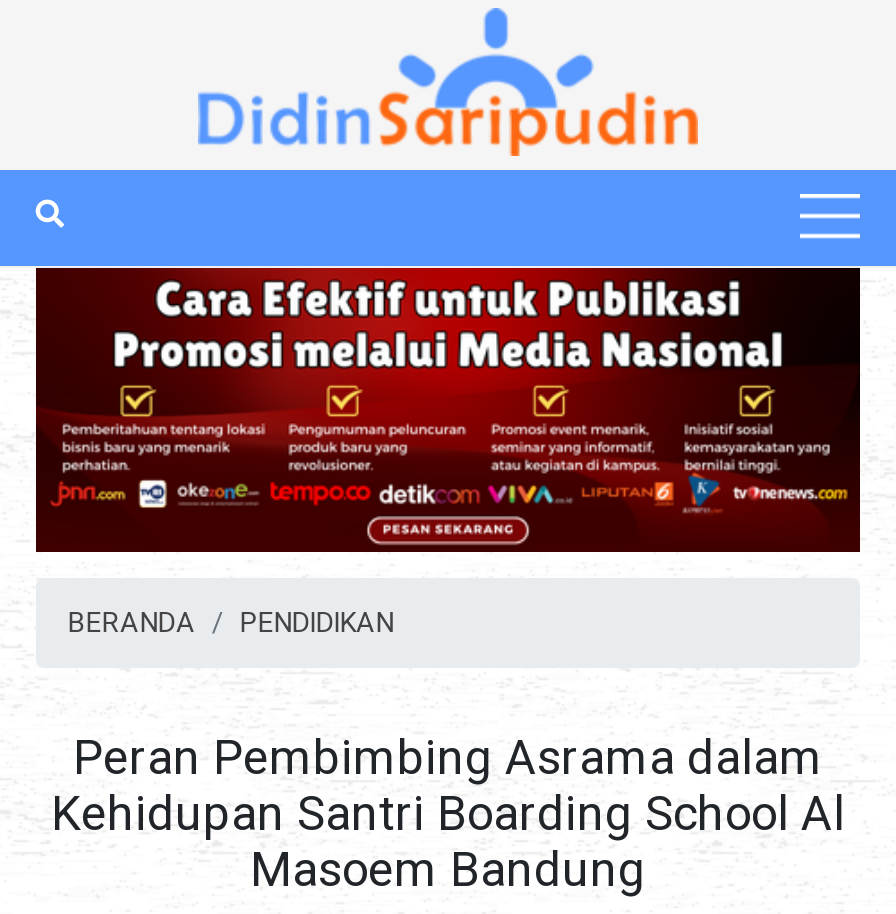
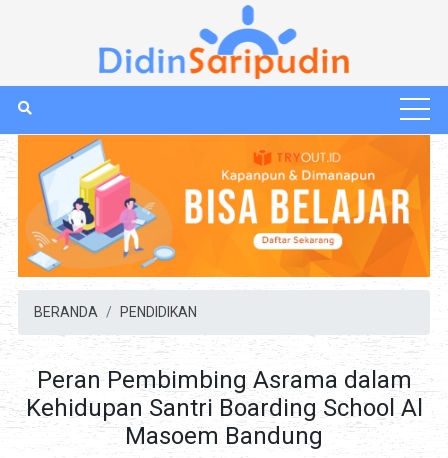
[34,266,862,554] [image] -> [17,134,431,278] [image]

